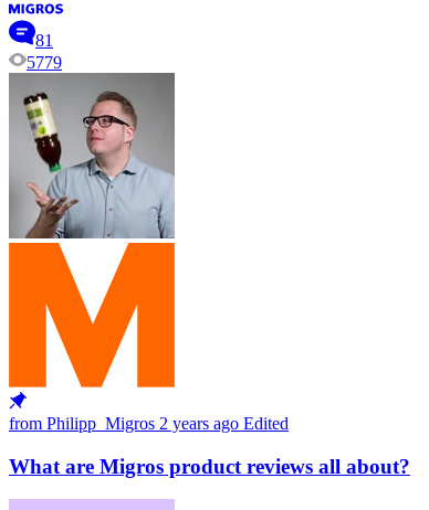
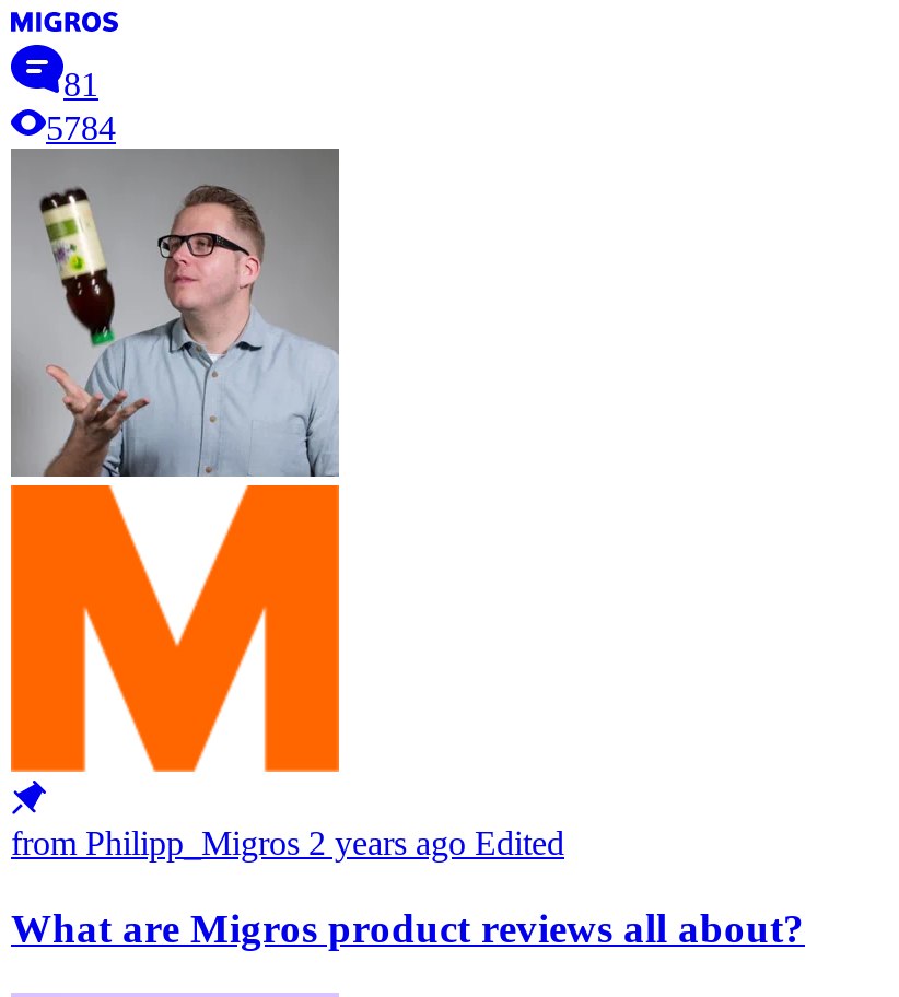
[27,53,62,72] 5779 -> [46,109,116,146] 5784

